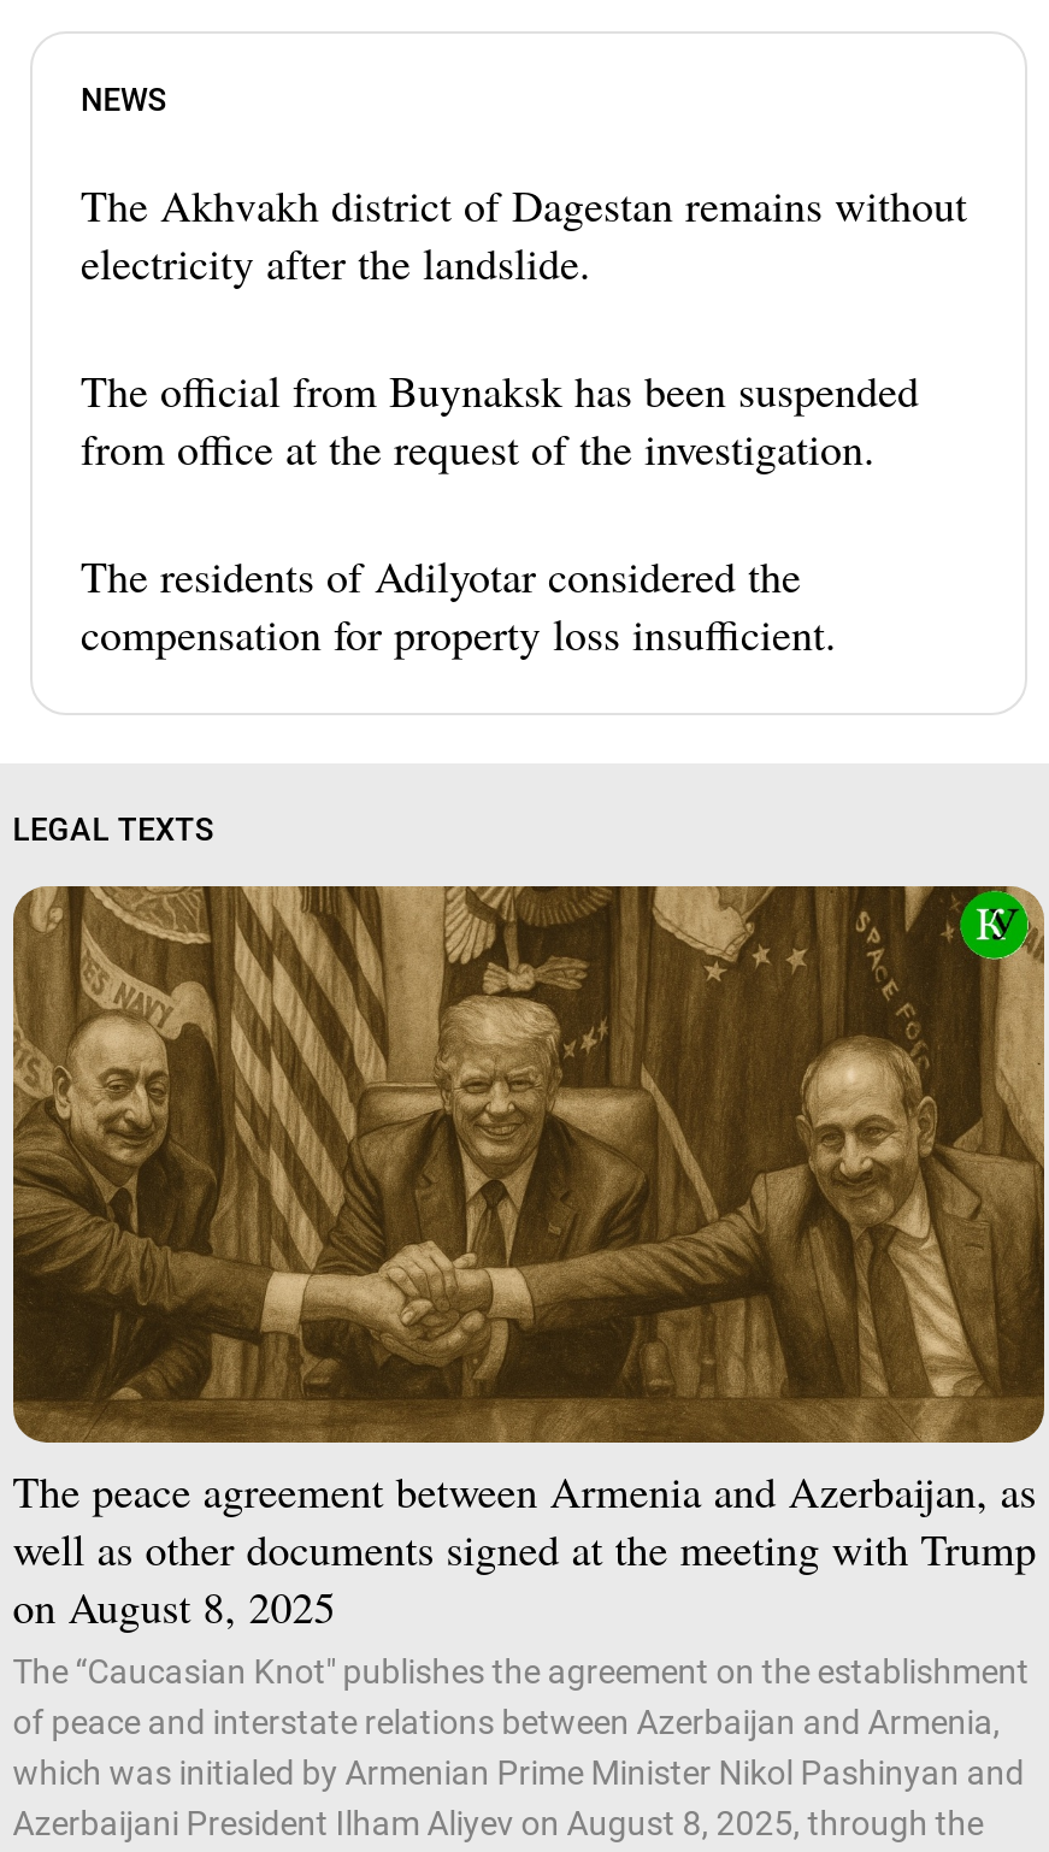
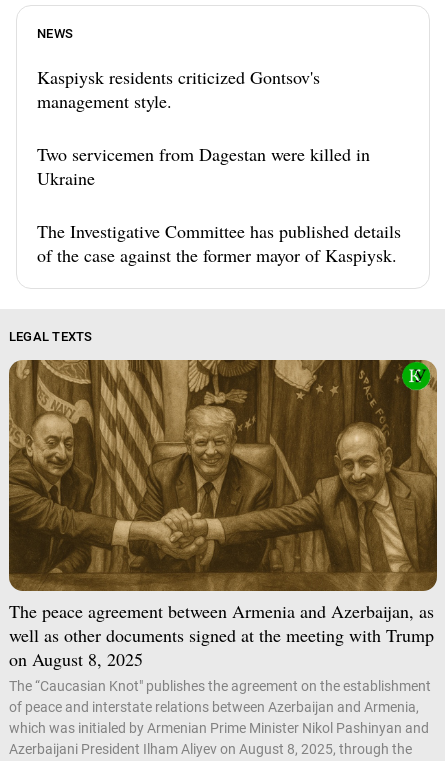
[81,177,967,293] The Akhvakh district of Dagestan remains without | electricity after the landslide. -> [37,65,320,113] Kaspiysk residents criticized Gontsov's | management style.
[81,362,919,478] The official from Buynaksk has been suspended | from office at the request of the investigation. -> [37,142,370,190] Two servicemen from Dagestan were killed in | Ukraine
[81,548,837,663] The residents of Adilyotar considered the | compensation for property loss insufficient. -> [37,219,401,267] The Investigative Committee has published details | of the case against the former mayor of Kaspiysk.

